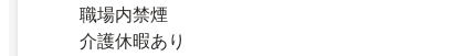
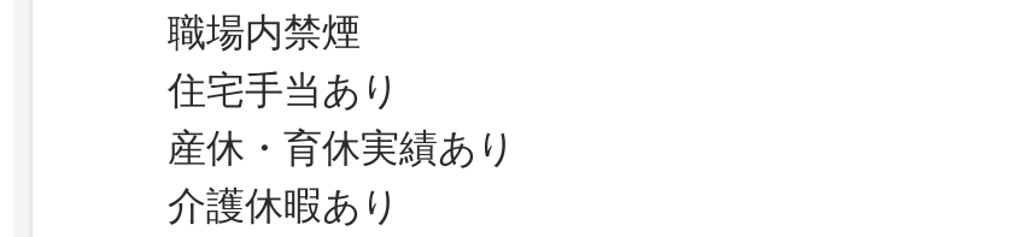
none -> [168,70,515,168] 住宅手当あり | 産休・育休実績あり

